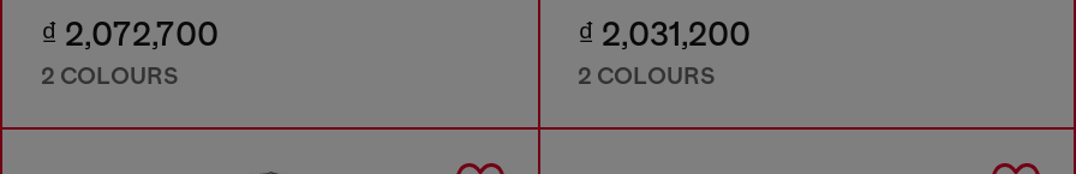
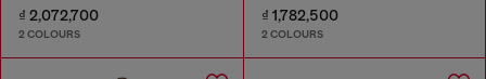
[578,13,751,52] ₫ 2,031,200 -> [261,6,338,24] ₫ 1,782,500

